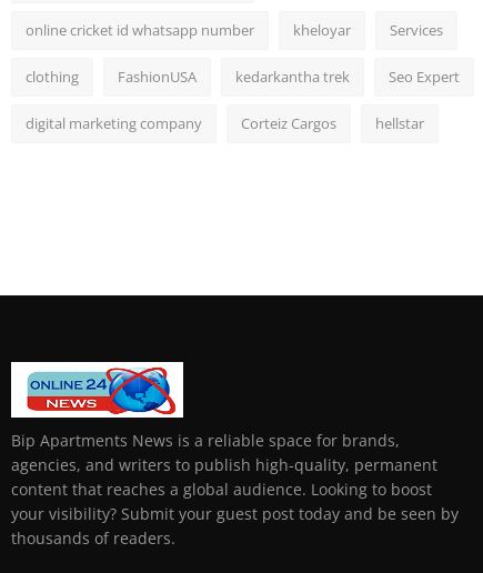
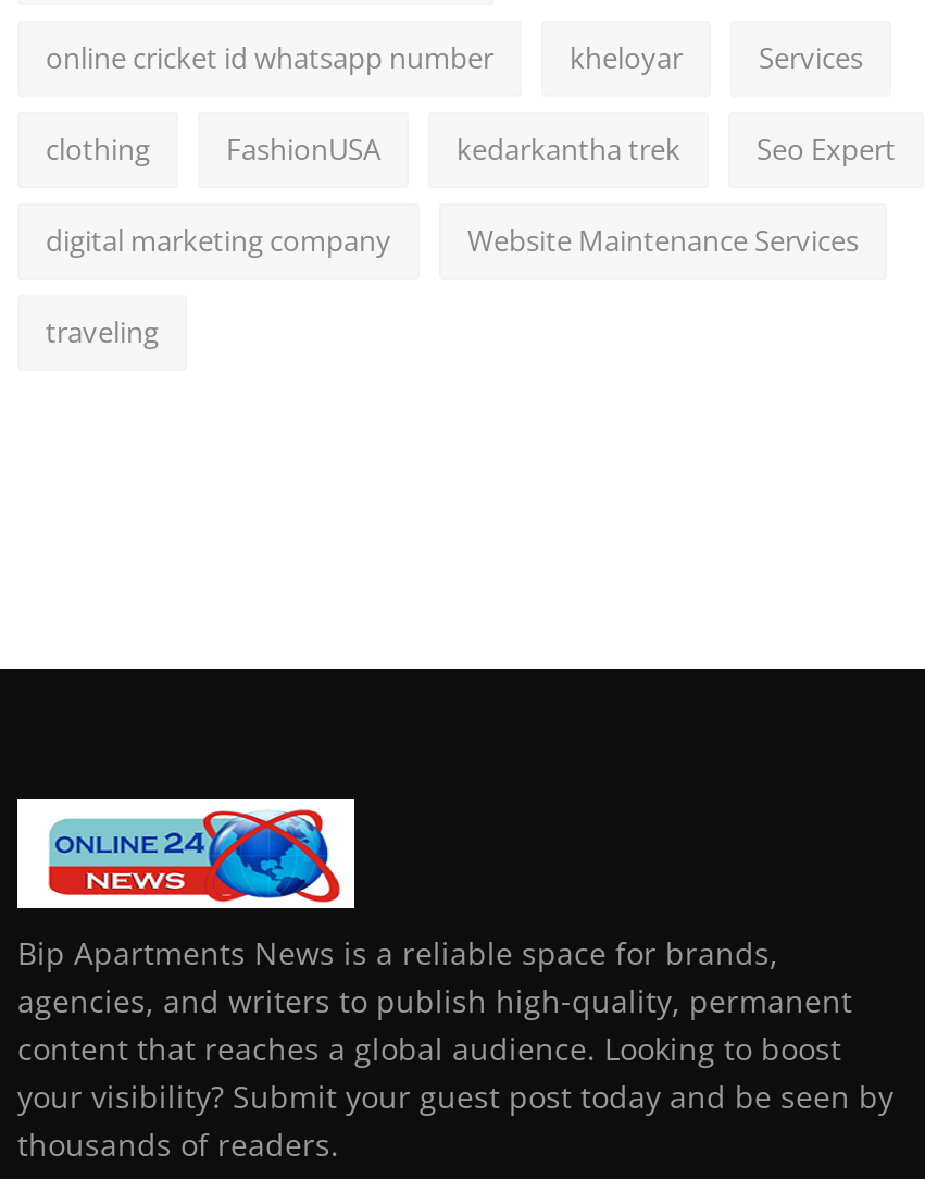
[241,113,424,133] Corteiz Cargos | hellstar -> [46,222,859,352] Website Maintenance Services | traveling

